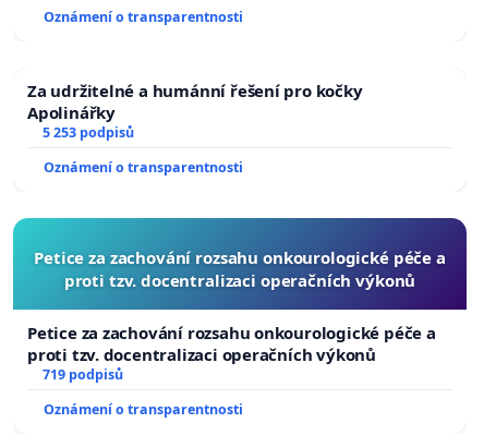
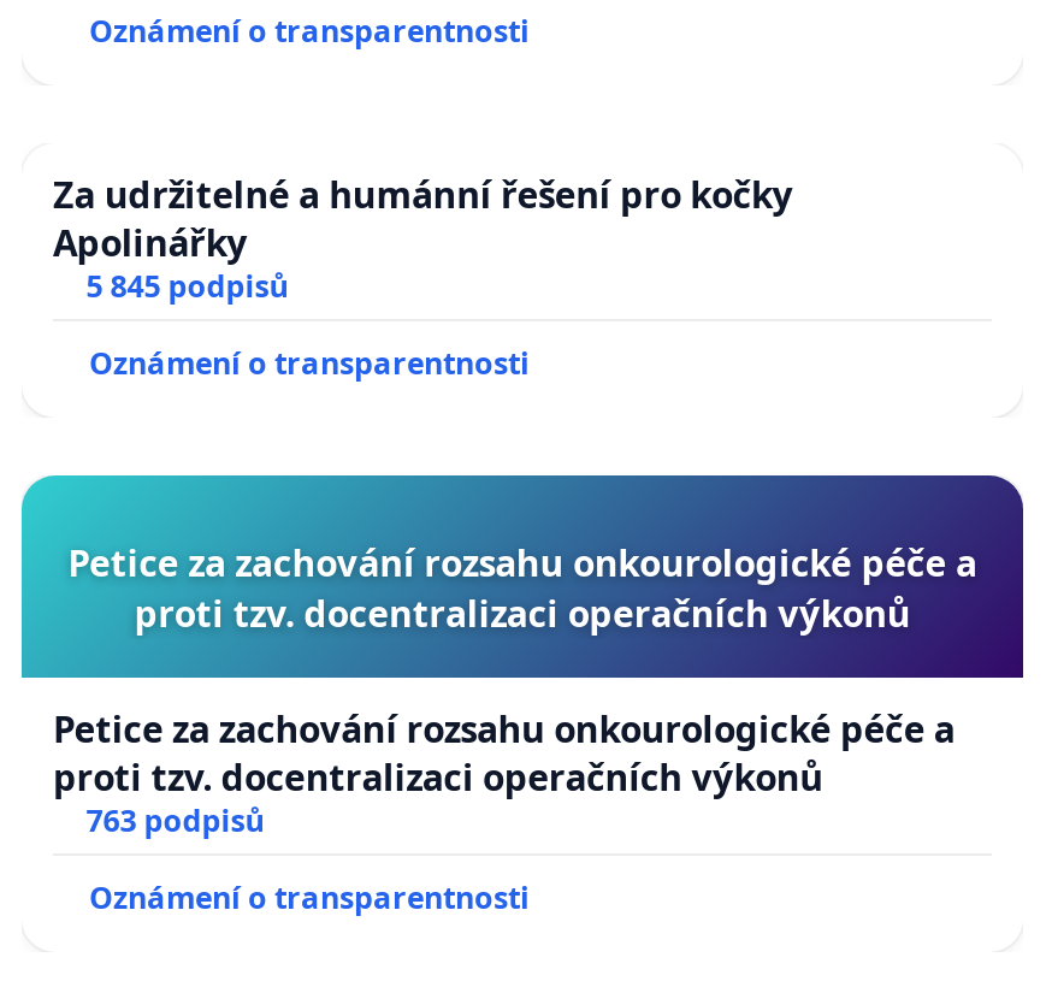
[42,124,134,142] 5 253 podpisů -> [86,267,288,308] 5 845 podpisů
[42,366,123,384] 719 podpisů -> [86,801,264,842] 763 podpisů

